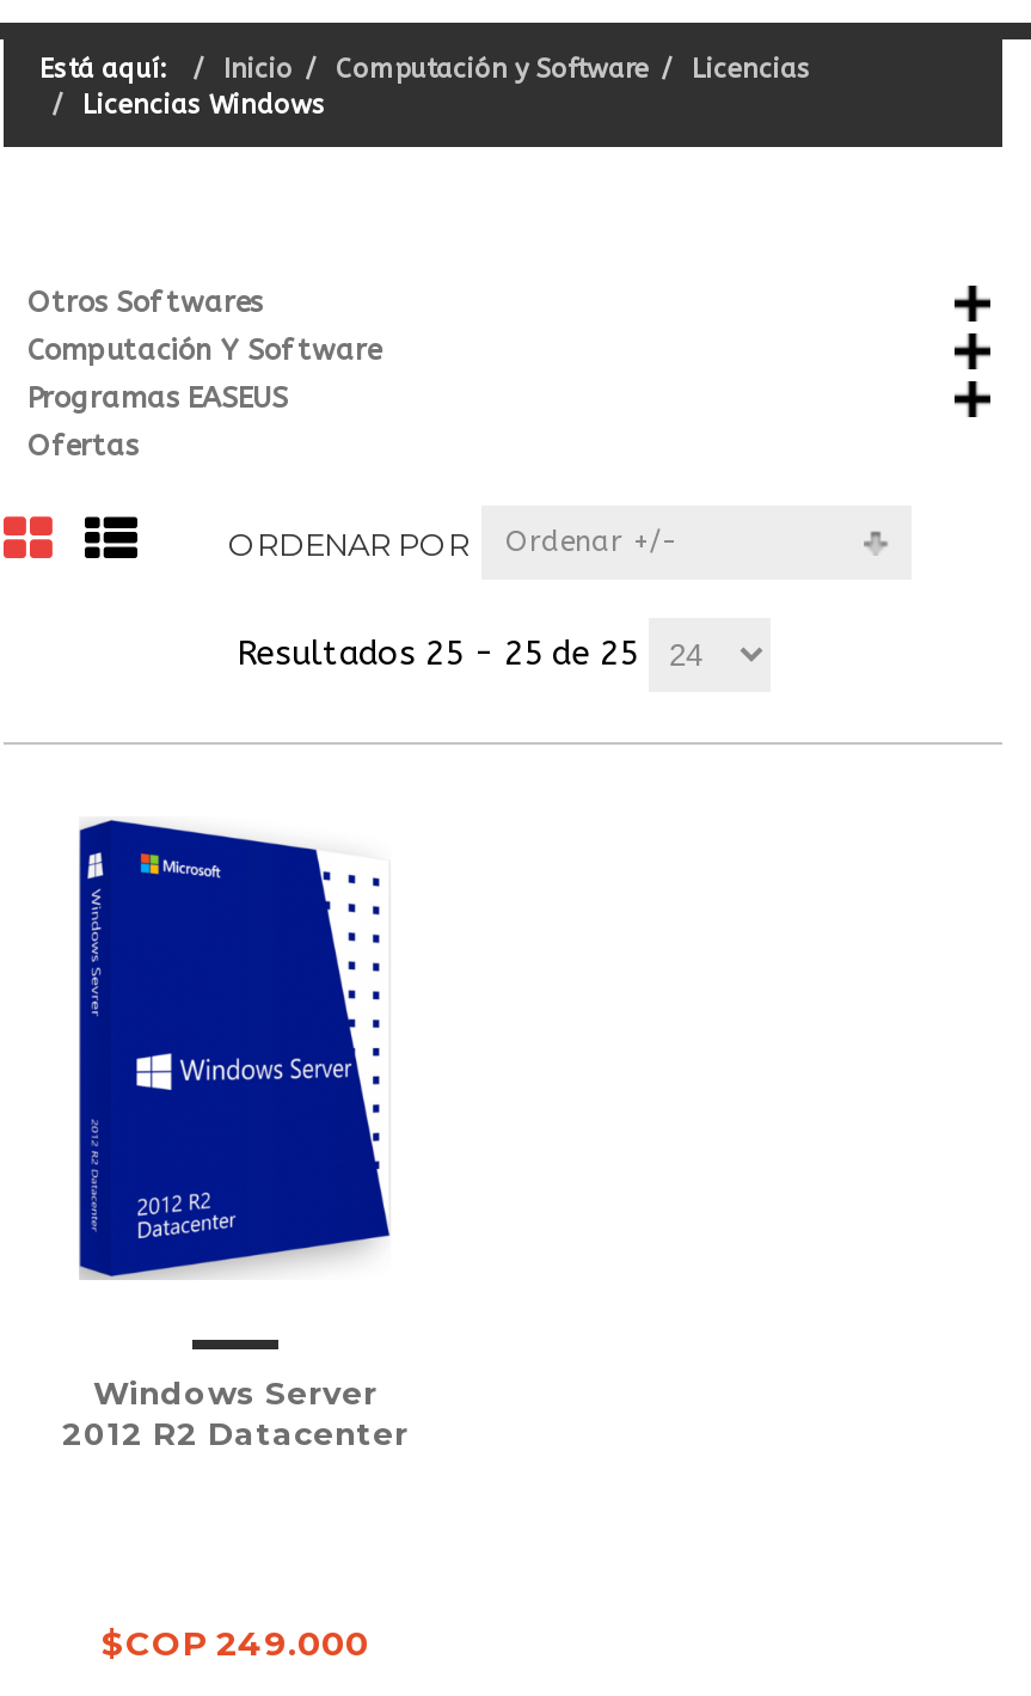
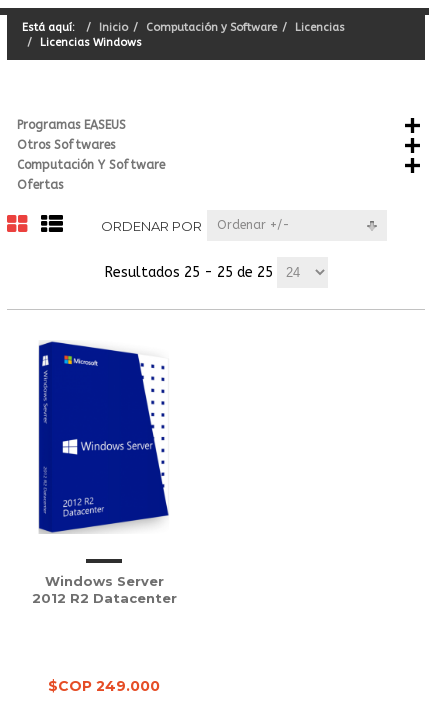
moved [27,286,381,367] -> [17,138,165,172]: Otros Softwares | Computación Y Software
moved [27,381,288,415] -> [17,118,126,132]: Programas EASEUS

